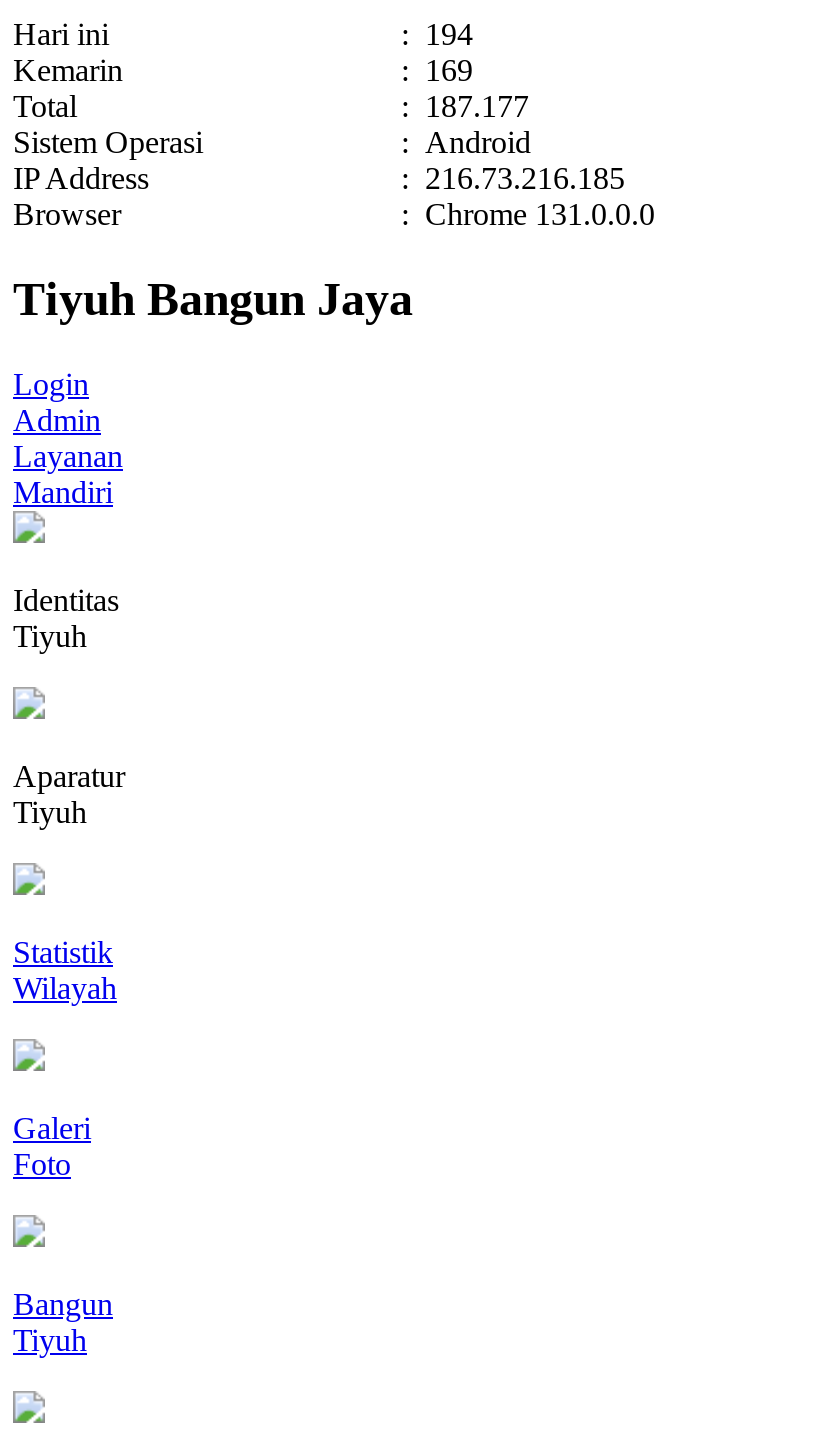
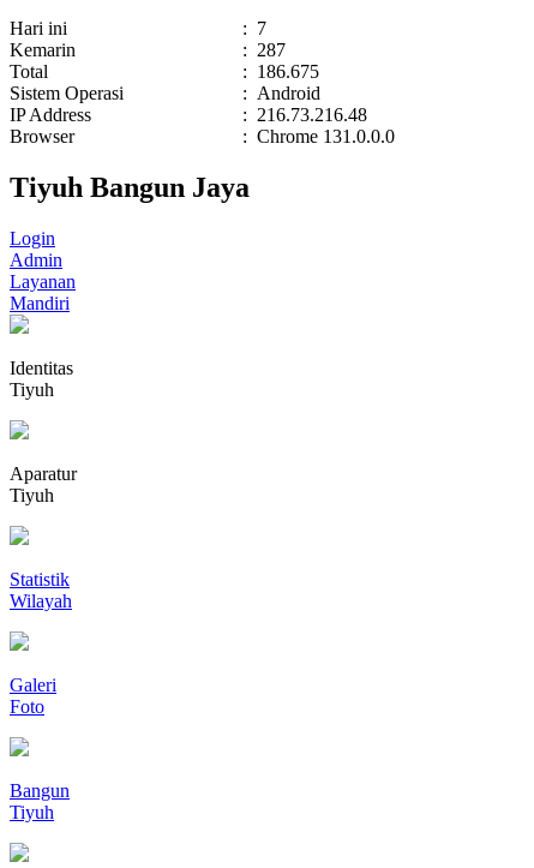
[401,17,473,51] : 194 -> [242,18,266,38] : 7
[401,53,473,87] : 169 -> [242,40,286,60] : 287
[401,89,529,123] : 187.177 -> [242,61,319,82] : 186.675
[401,161,625,195] : 216.73.216.185 -> [242,104,367,125] : 216.73.216.48

